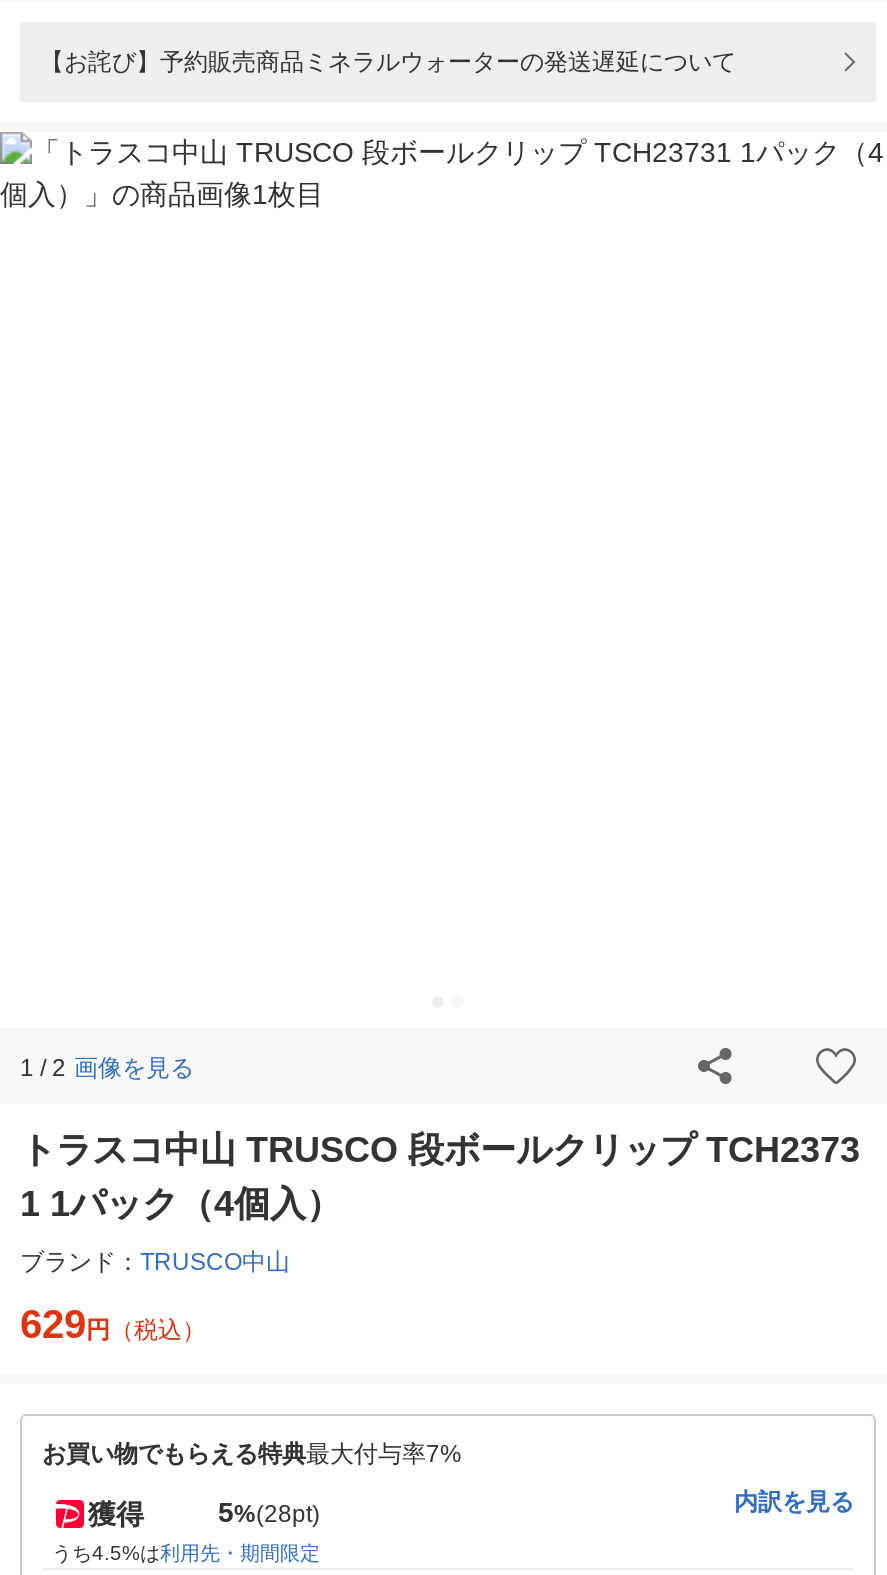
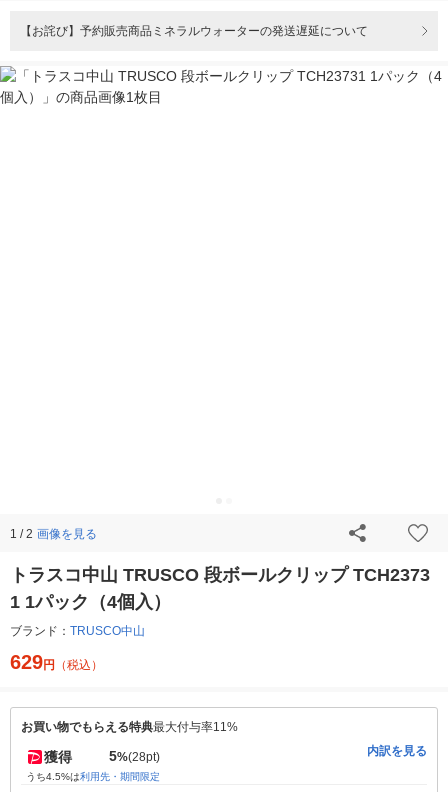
[42,1441,462,1469] お買い物でもらえる特典最大付与率7% -> [21,720,238,734] お買い物でもらえる特典最大付与率11%

